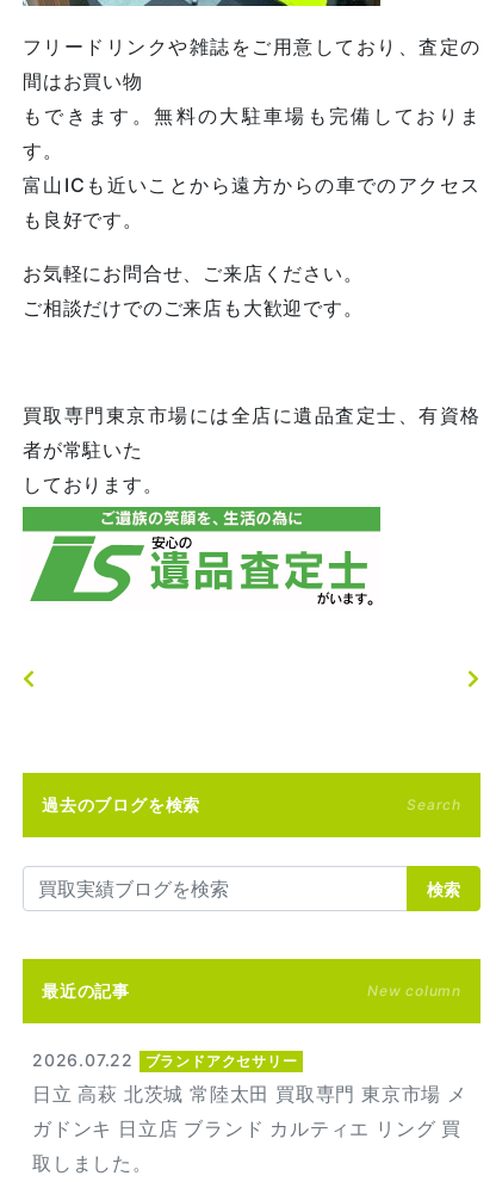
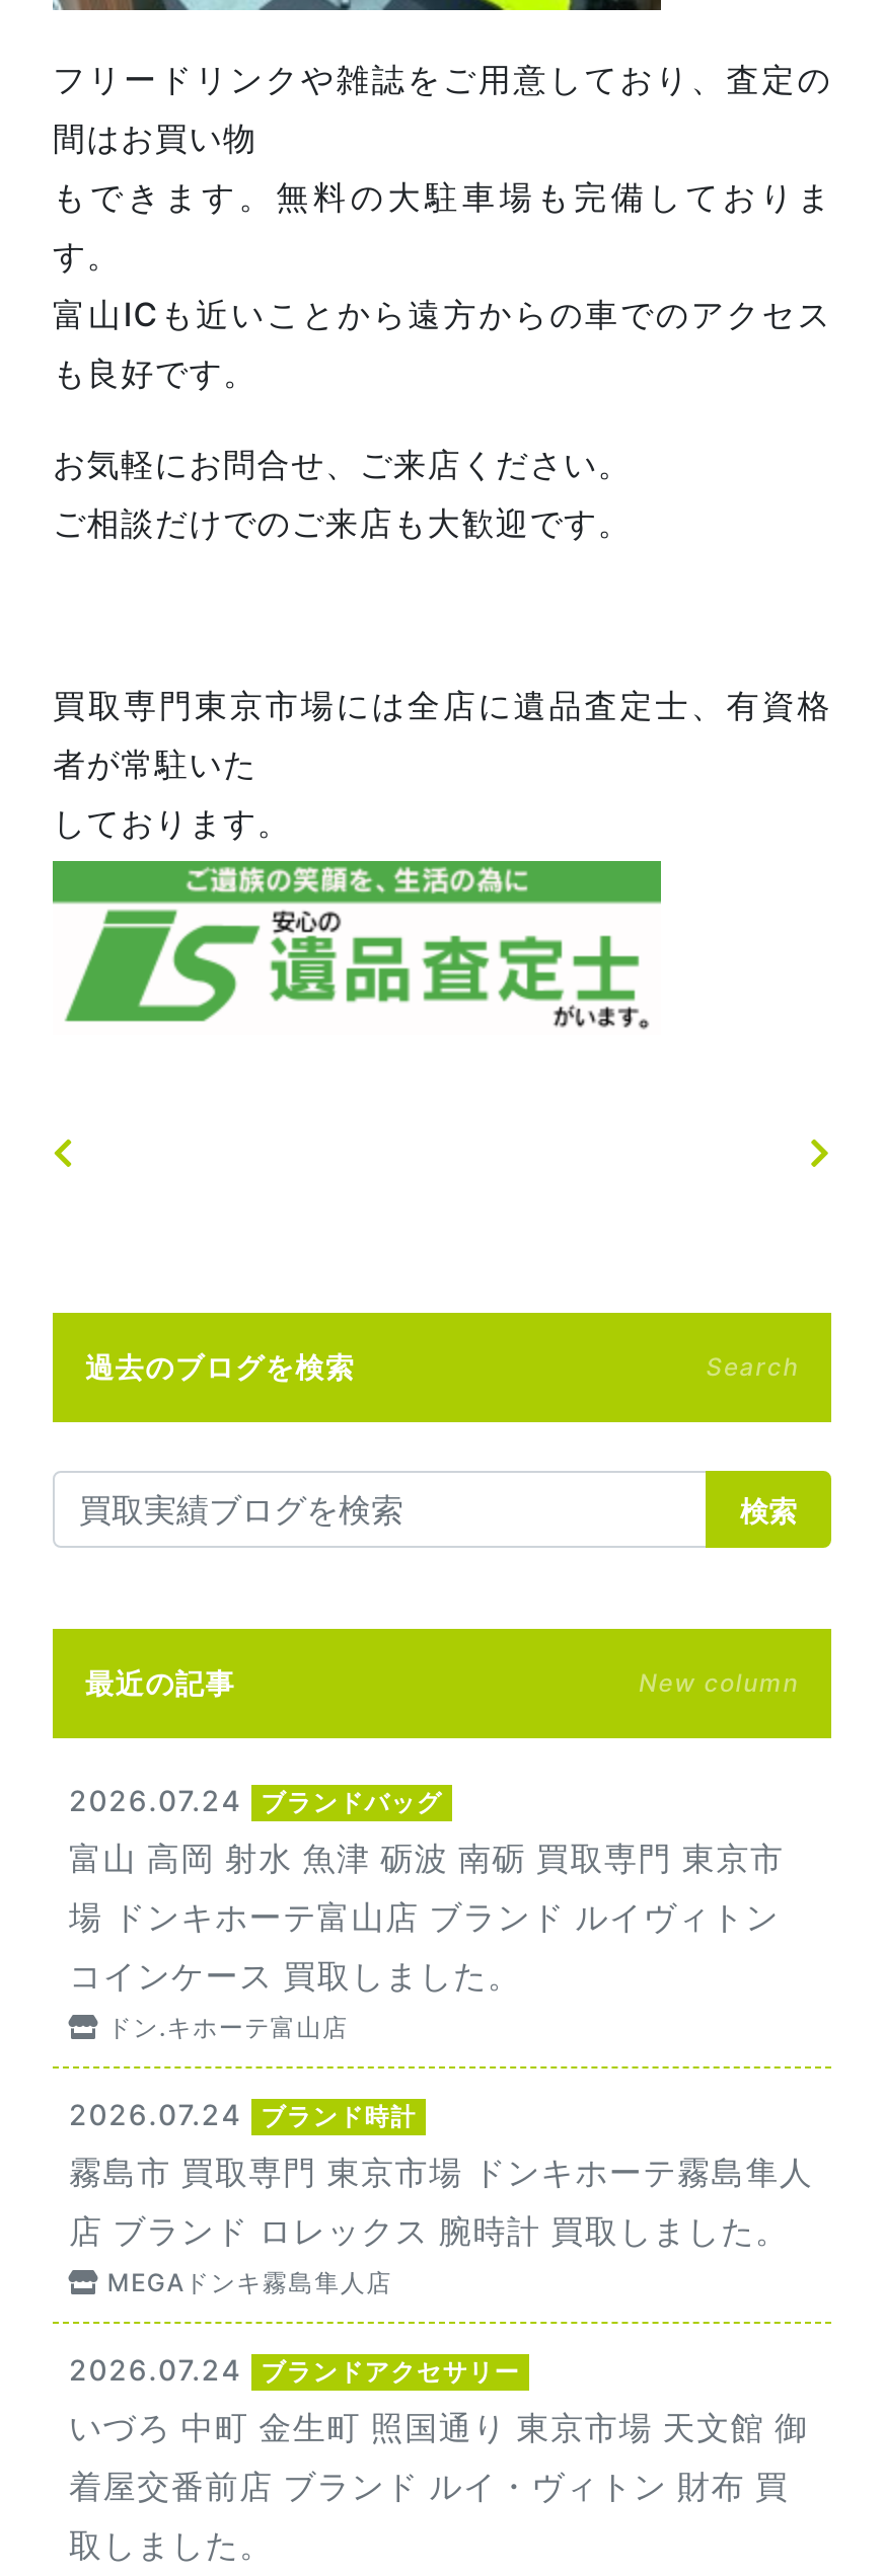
[32,1050,134,1070] 2026.07.22 -> [69,1783,813,2387] 2026.07.24 | ブランドバッグ | 富山 高岡 射水 魚津 砺波 南砺 買取専門 東京市 | 場 ドンキホーテ富山店 ブランド ルイヴィトン | コインケース 買取しました。 | ドン.キホーテ富山店 | 2026.07.24 | ブランド時計 | 霧島市 買取専門 東京市場 ドンキホーテ霧島隼人 | 店 ブランド ロレックス 腕時計 買取しました。 | MEGAドンキ霧島隼人店 | 2026.07.24
[32,1082,467,1140] 日立 高萩 北茨城 常陸太田 買取専門 東京市場 メ | ガドンキ 日立店 ブランド カルティエ リング 買 -> [69,2407,809,2506] いづろ 中町 金生町 照国通り 東京市場 天文館 御 | 着屋交番前店 ブランド ルイ・ヴィトン 財布 買

